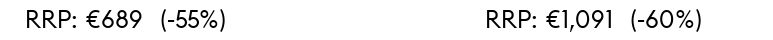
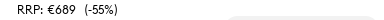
[485,4,703,34] RRP: €1,091 (-60%) -> none

